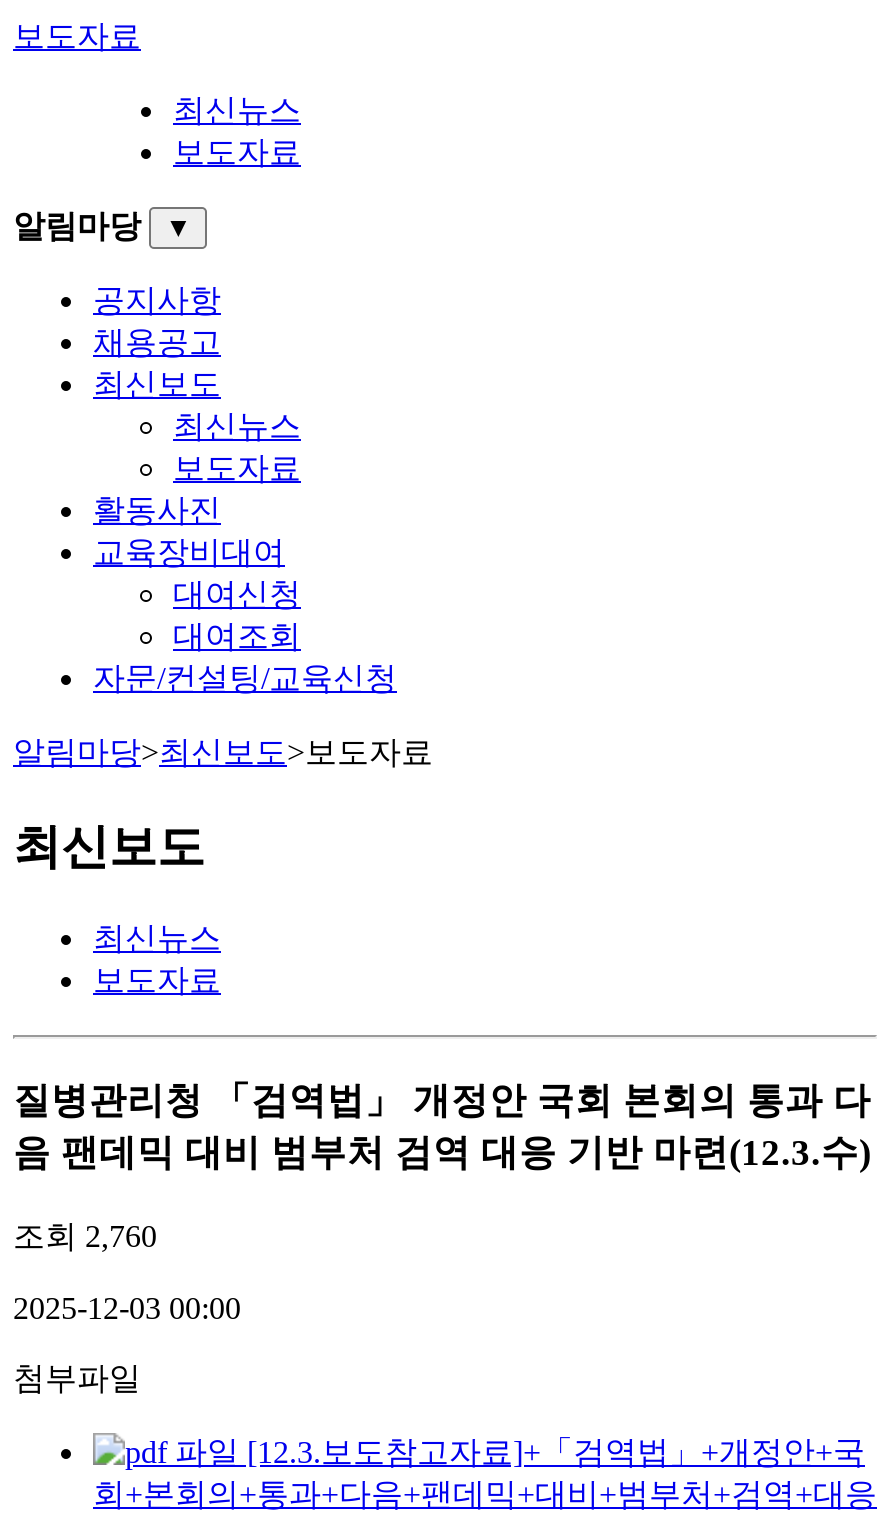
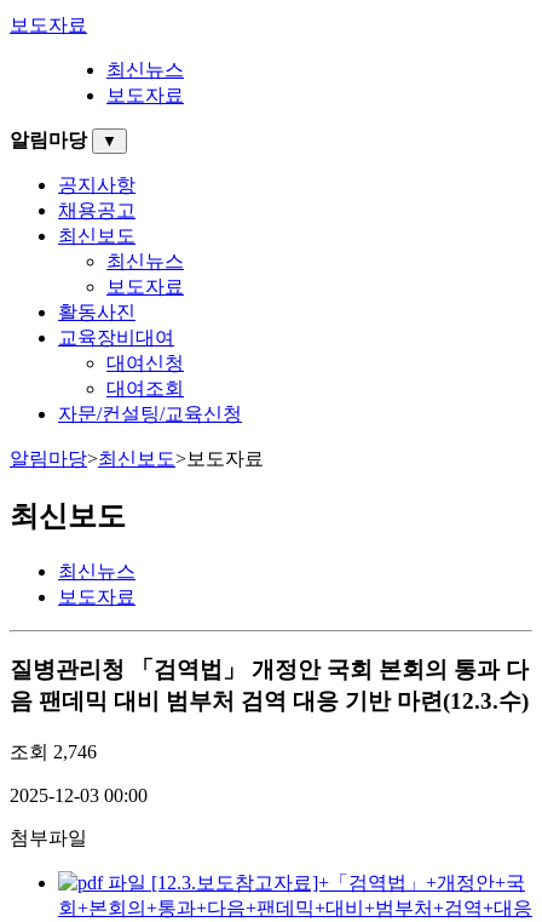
[13,1219,157,1253] 조회 2,760 -> [10,742,97,762] 조회 2,746

